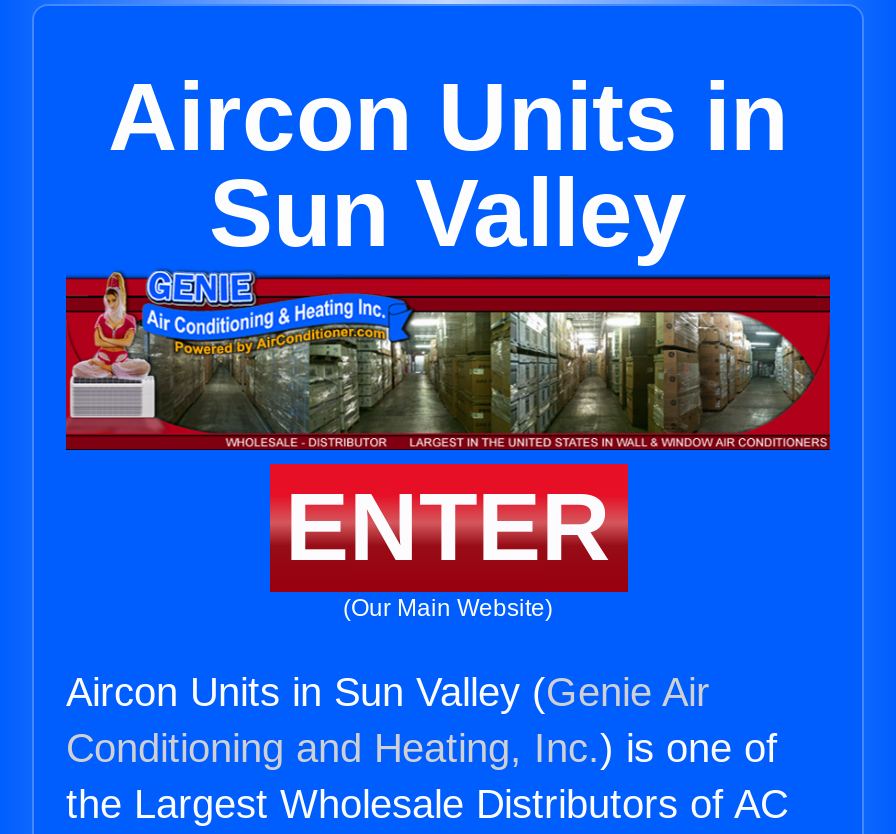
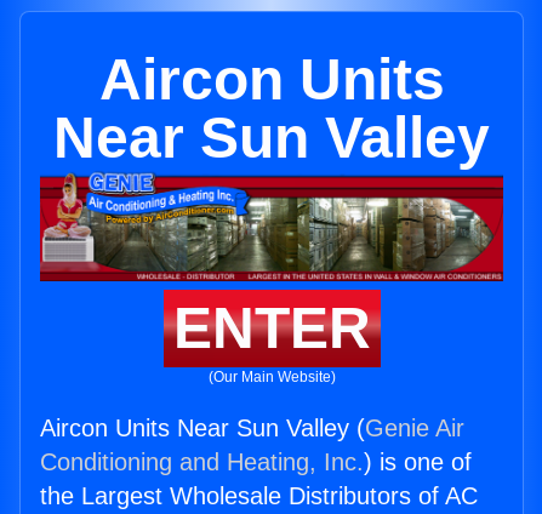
[108,64,788,266] Aircon Units in | Sun Valley -> [53,47,490,170] Aircon Units | Near Sun Valley
[66,670,710,714] Aircon Units in Sun Valley (Genie Air -> [40,415,464,441] Aircon Units Near Sun Valley (Genie Air

